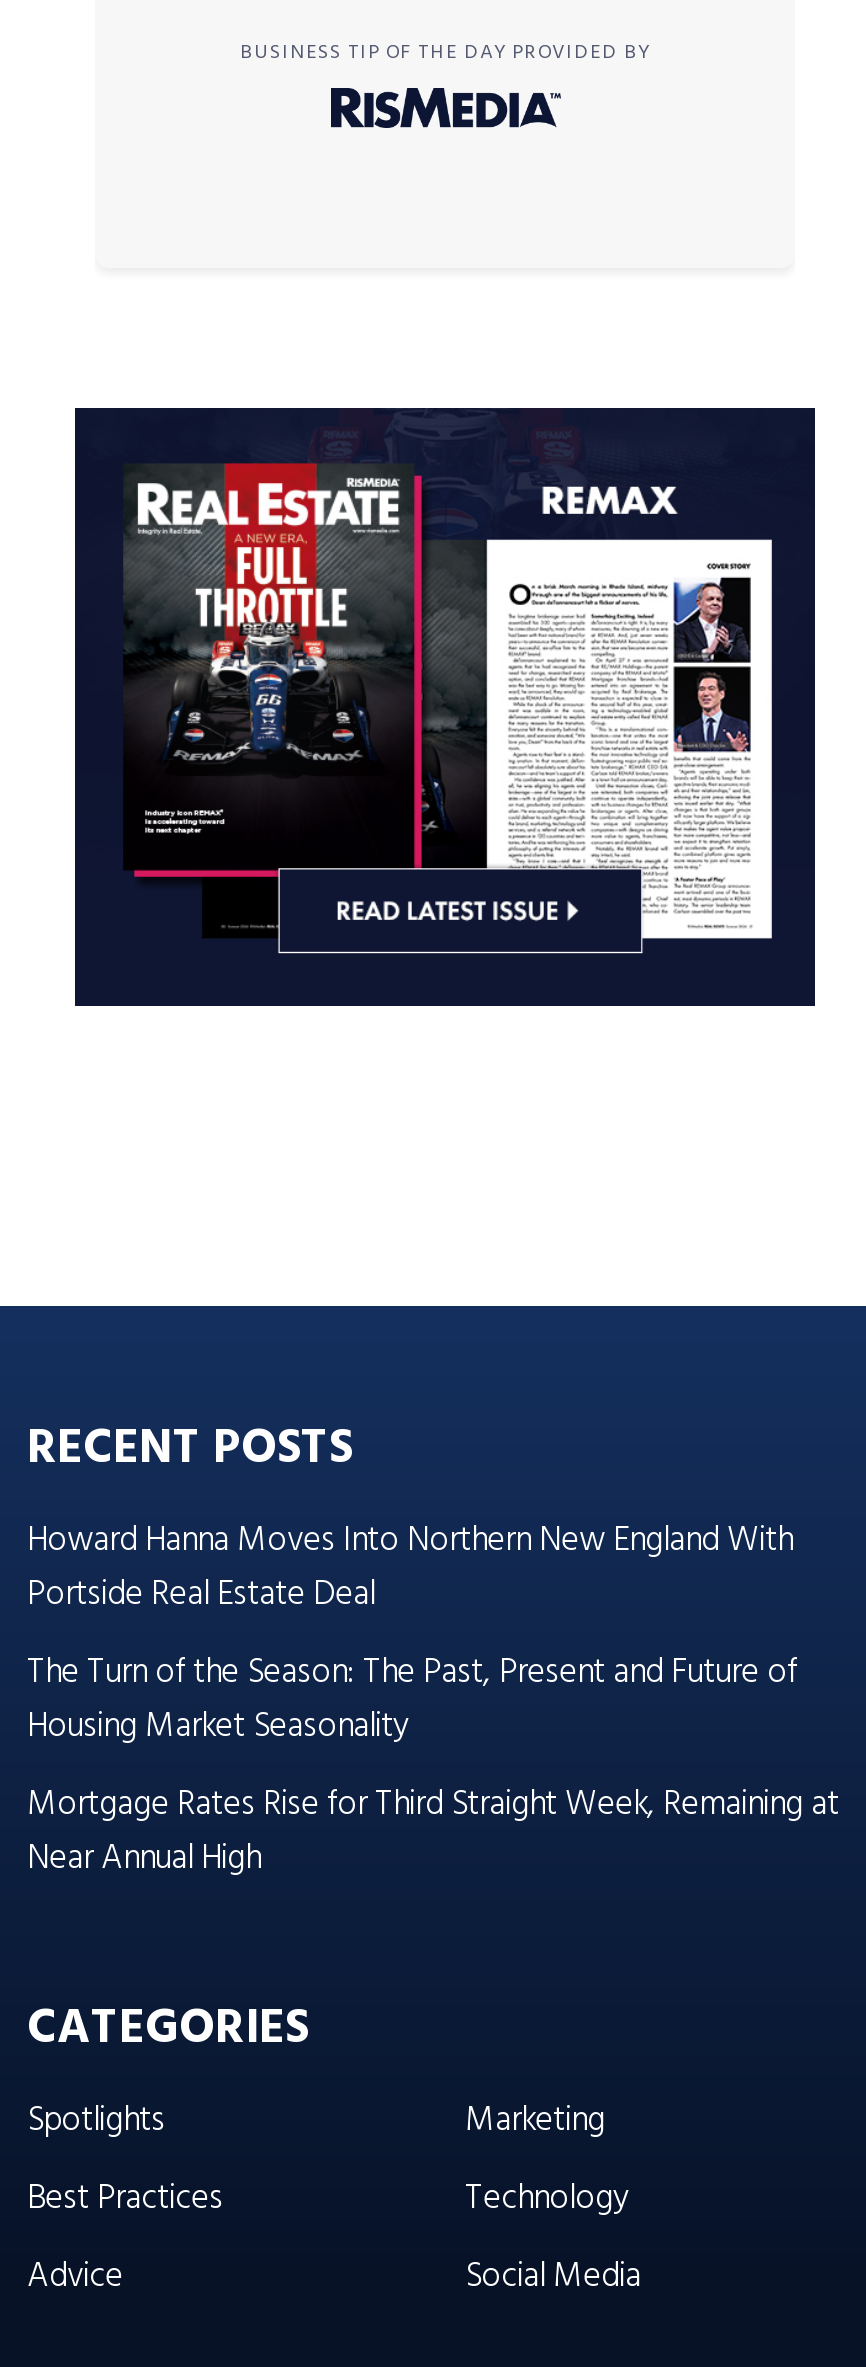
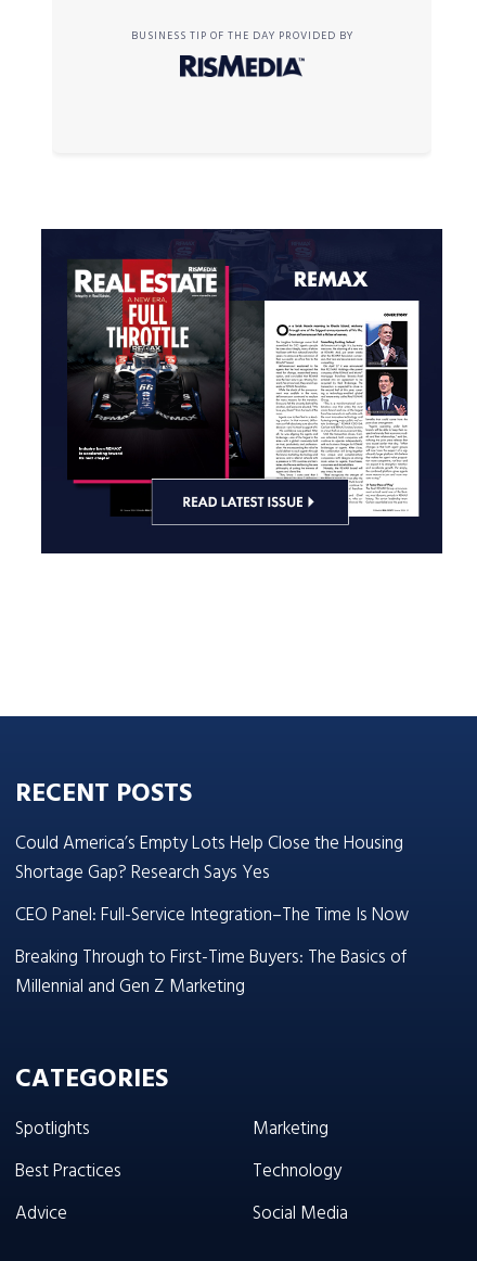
[27,1515,839,1887] Howard Hanna Moves Into Northern New England With | Portside Real Estate Deal | The Turn of the Season: The Past, Present and Future of | Housing Market Seasonality | Mortgage Rates Rise for Third Straight Week, Remaining at | Near Annual High -> [15,829,409,1002] Could America’s Empty Lots Help Close the Housing | Shortage Gap? Research Says Yes | CEO Panel: Full-Service Integration–The Time Is Now | Breaking Through to First-Time Buyers: The Basics of | Millennial and Gen Z Marketing

